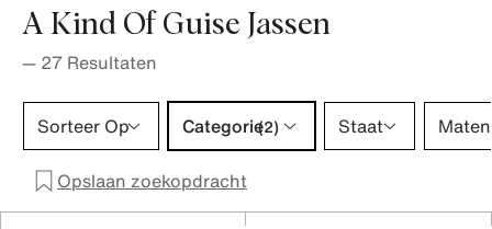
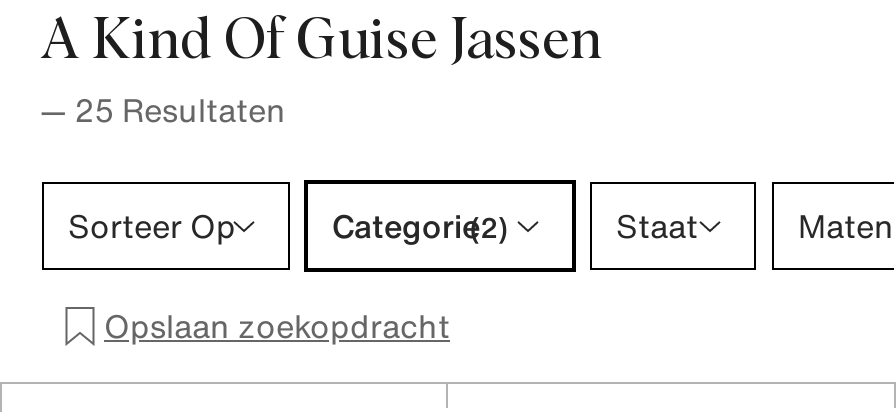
[22,49,157,76] — 27 Resultaten -> [40,86,286,134] — 25 Resultaten

